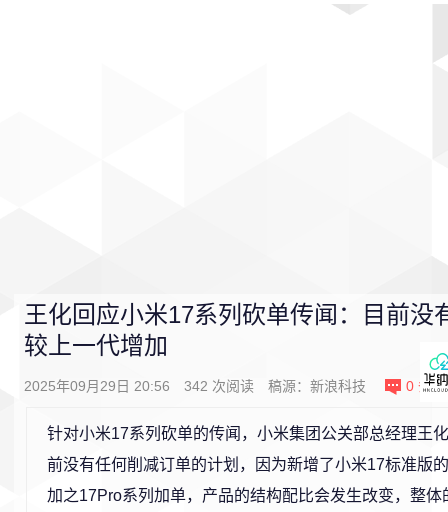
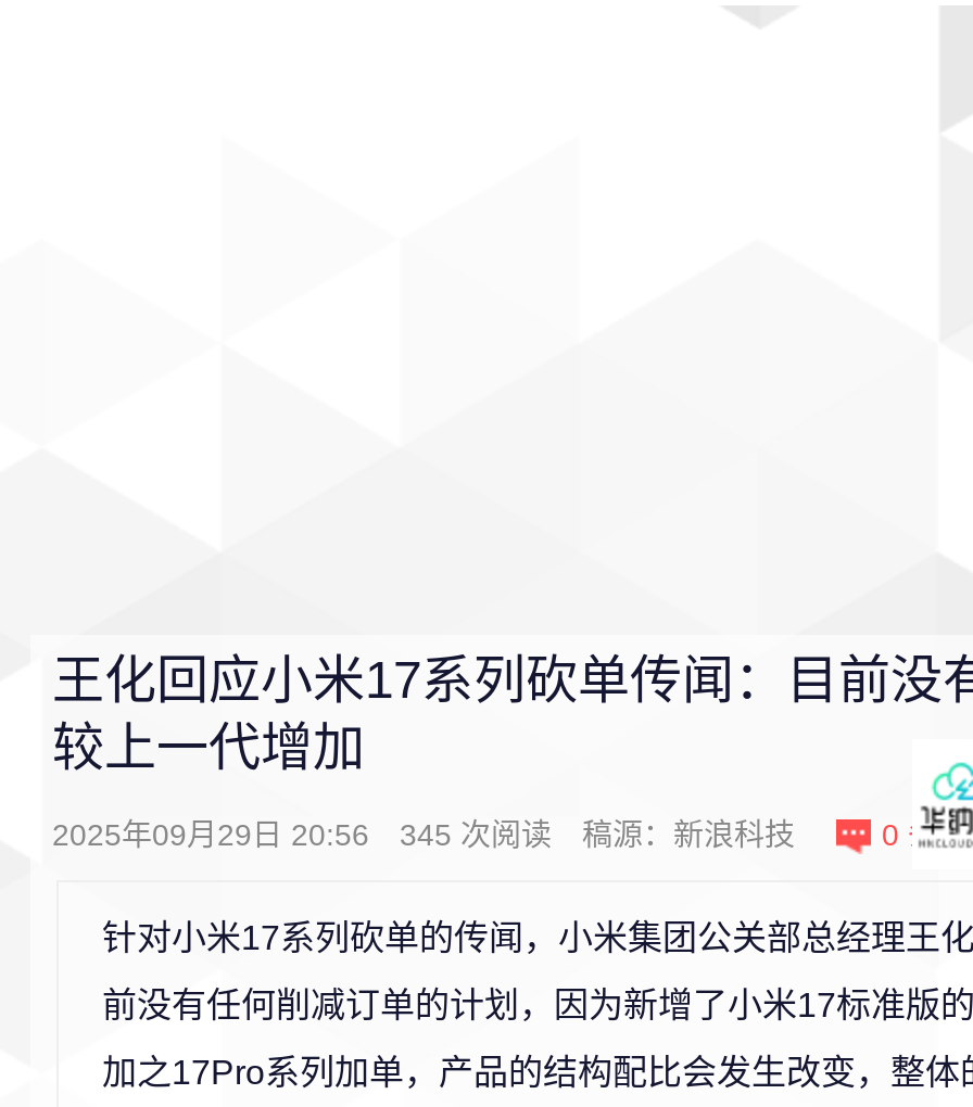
[24,378,366,394] 2025年09月29日 20:56 342次阅读 稿源：新浪科技 -> [52,817,795,852] 2025年09月29日 20:56 345次阅读 稿源：新浪科技

